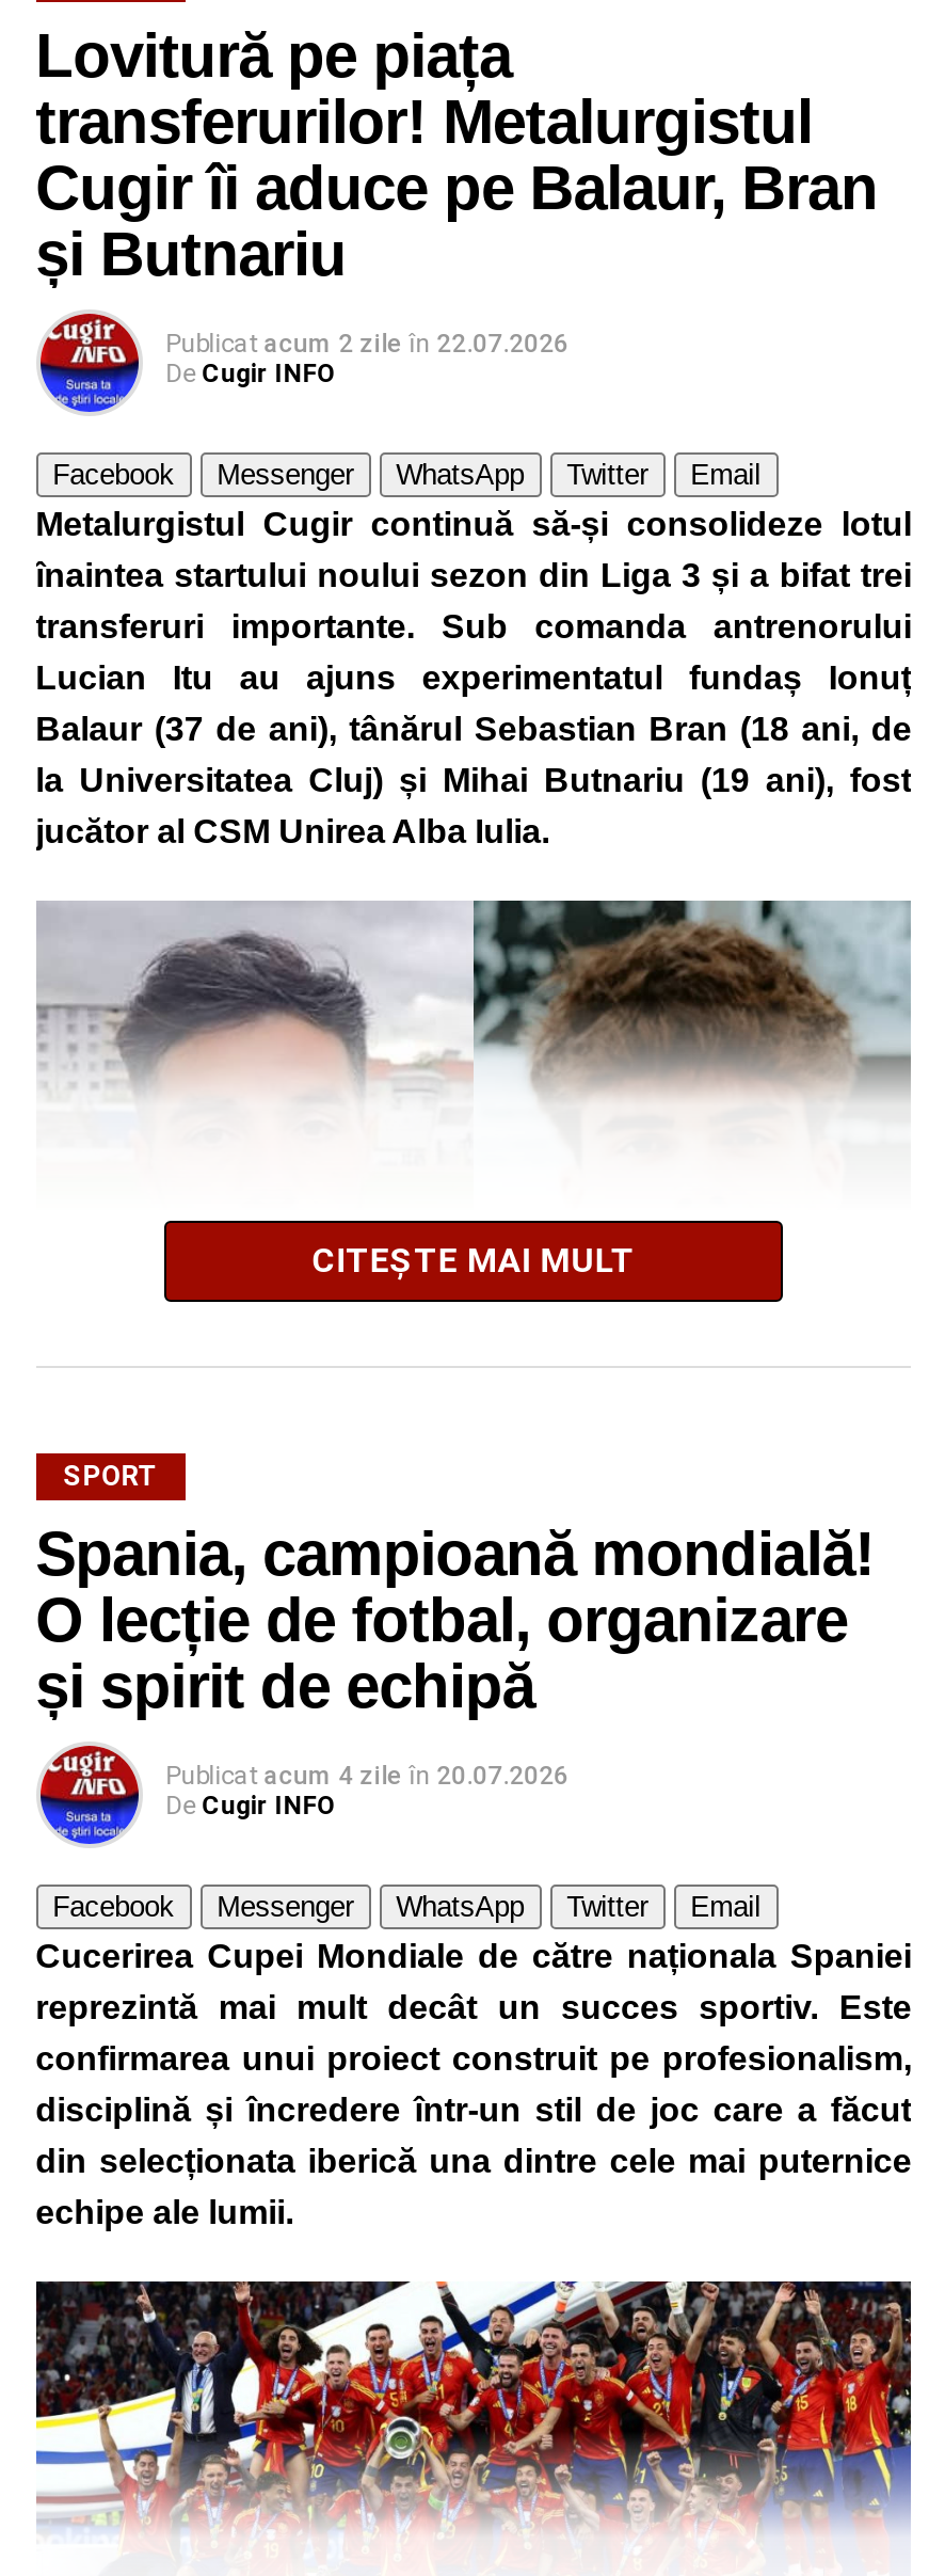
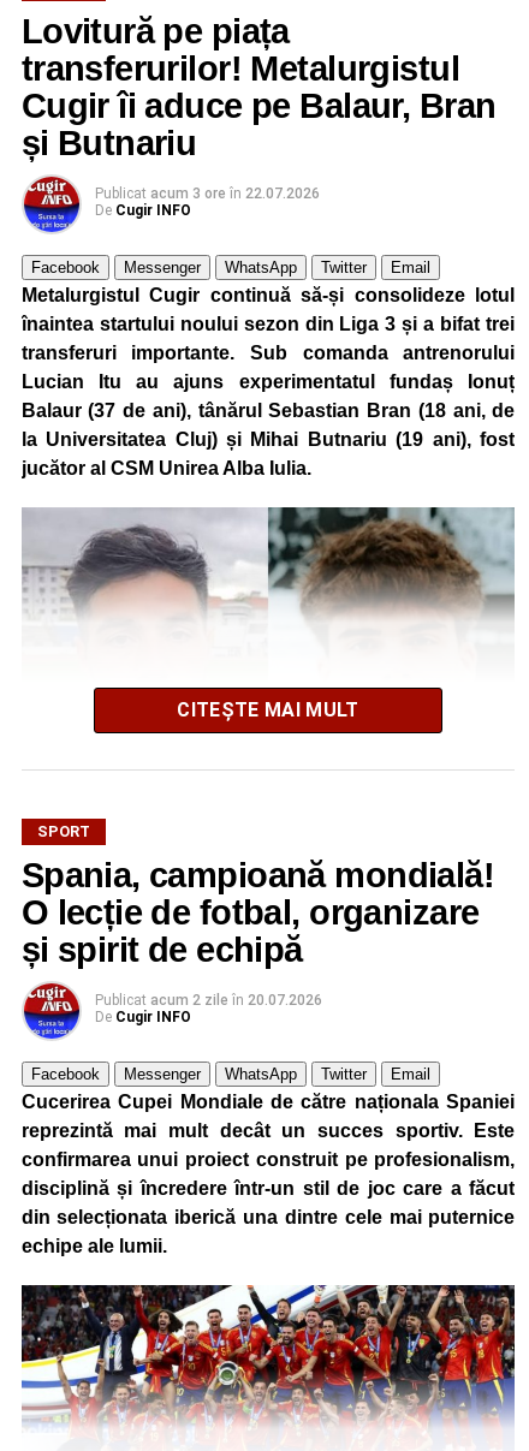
[166,328,569,358] Publicat acum 2 zile în 22.07.2026 -> [95,185,319,202] Publicat acum 3 ore în 22.07.2026
[166,1760,569,1790] Publicat acum 4 zile în 20.07.2026 -> [95,992,322,1008] Publicat acum 2 zile în 20.07.2026

